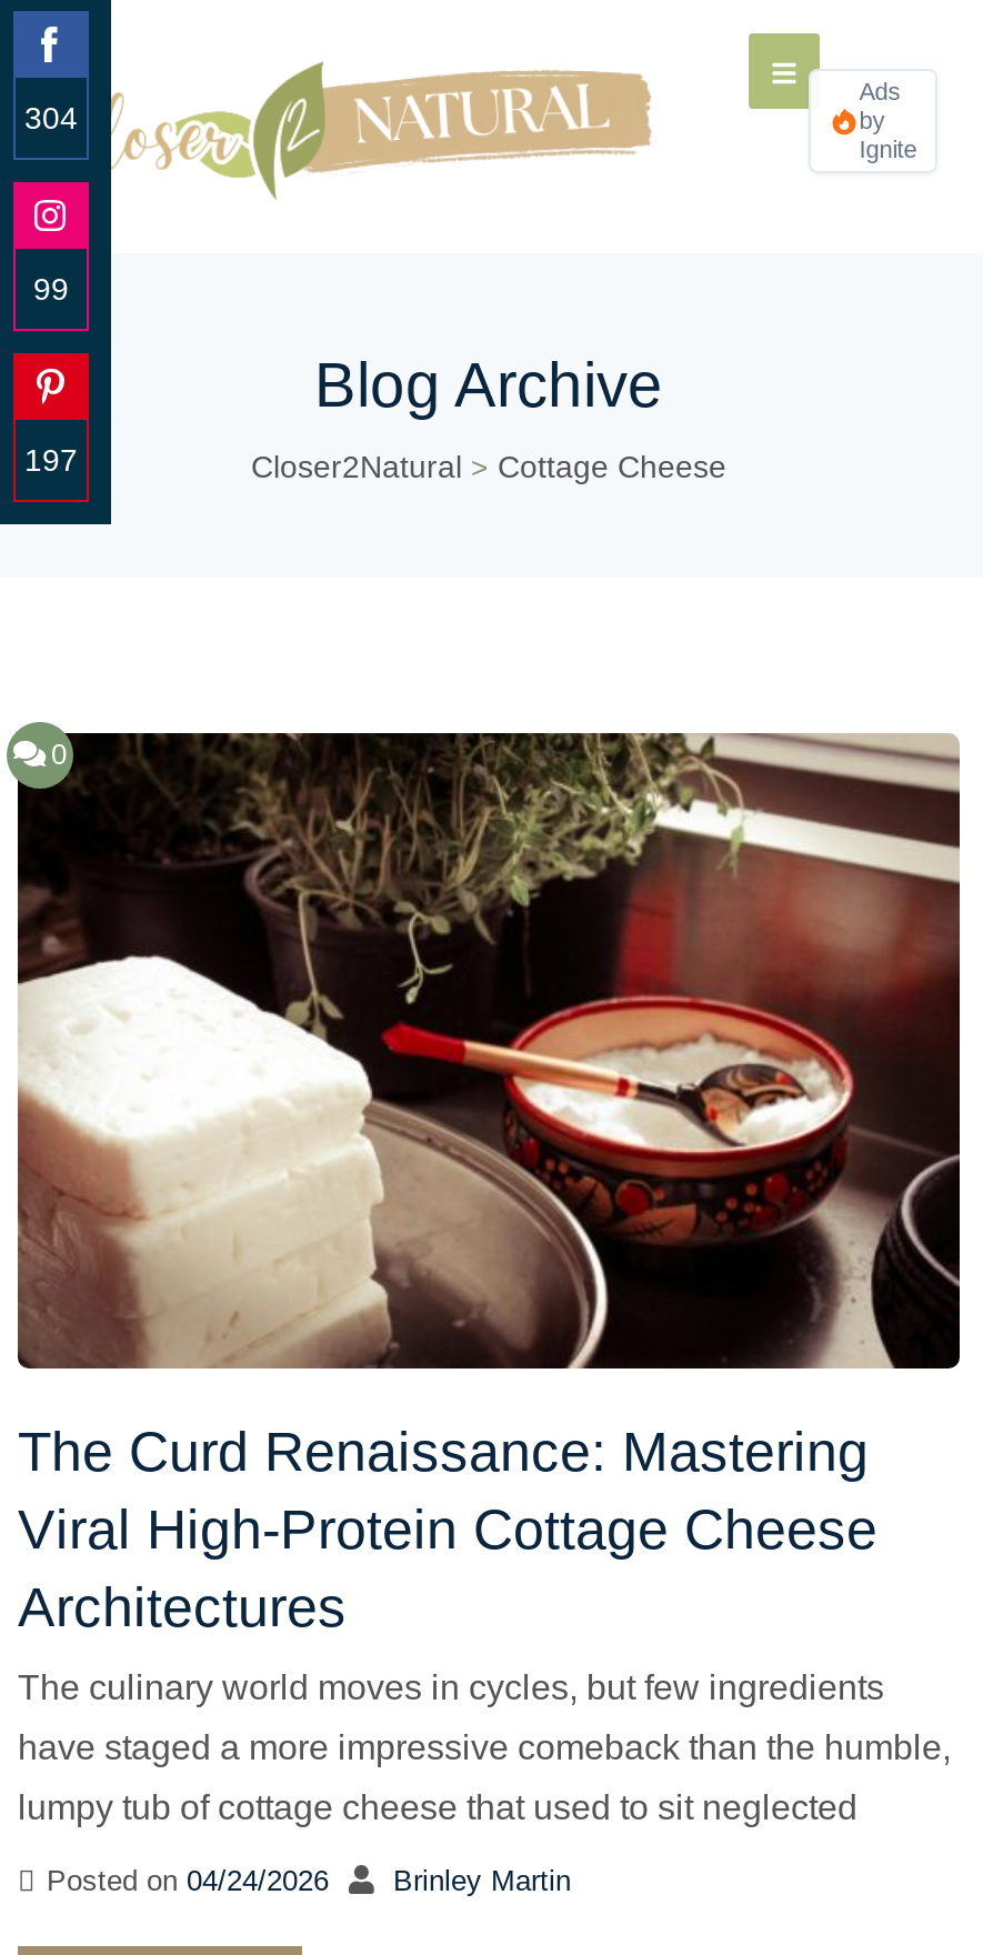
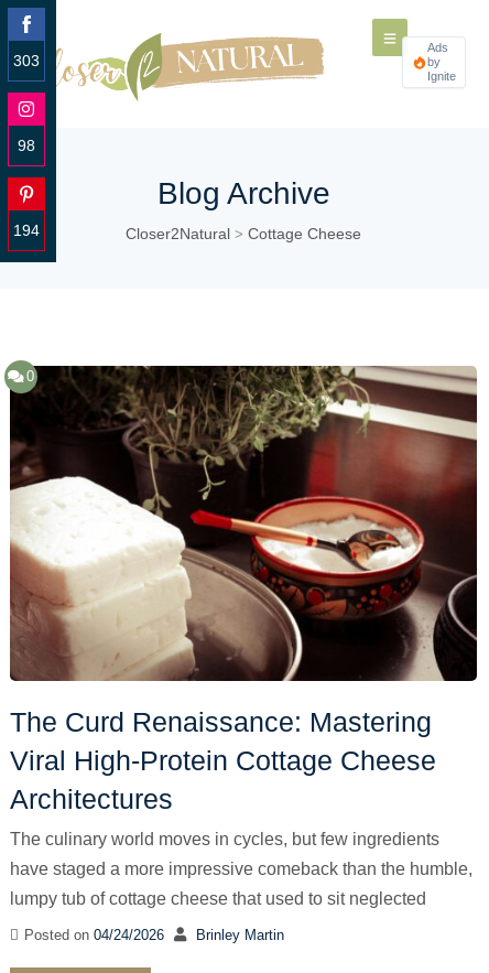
[24,100,78,136] 304 -> [13,52,40,69] 303
[33,271,69,307] 99 -> [18,137,35,154] 98
[24,442,78,478] 197 -> [13,221,40,239] 194

